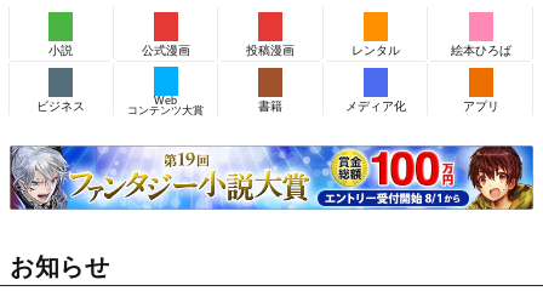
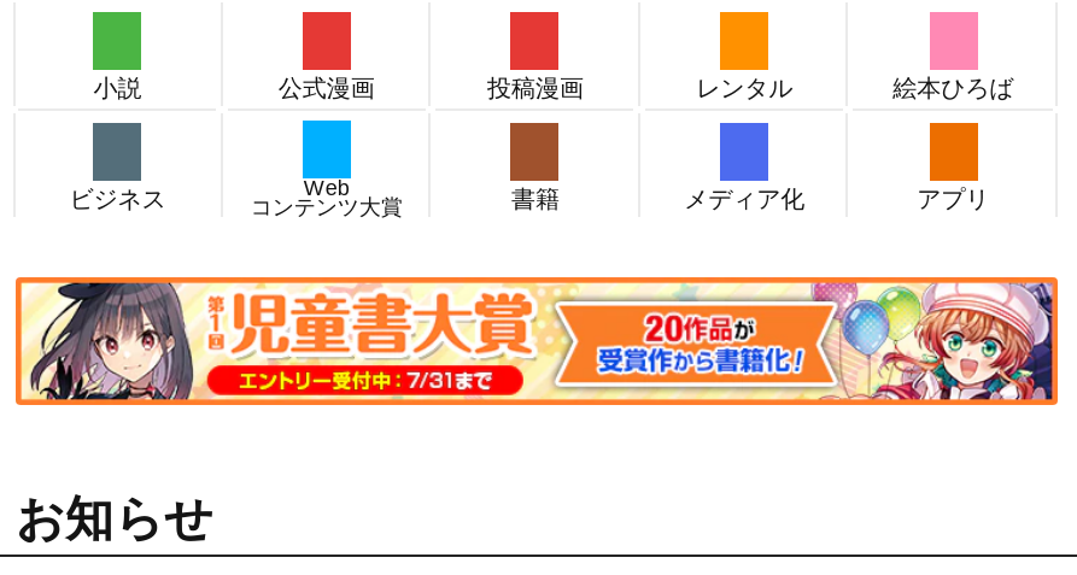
[8,144,535,211] [image] -> [13,275,1060,407] [image]

